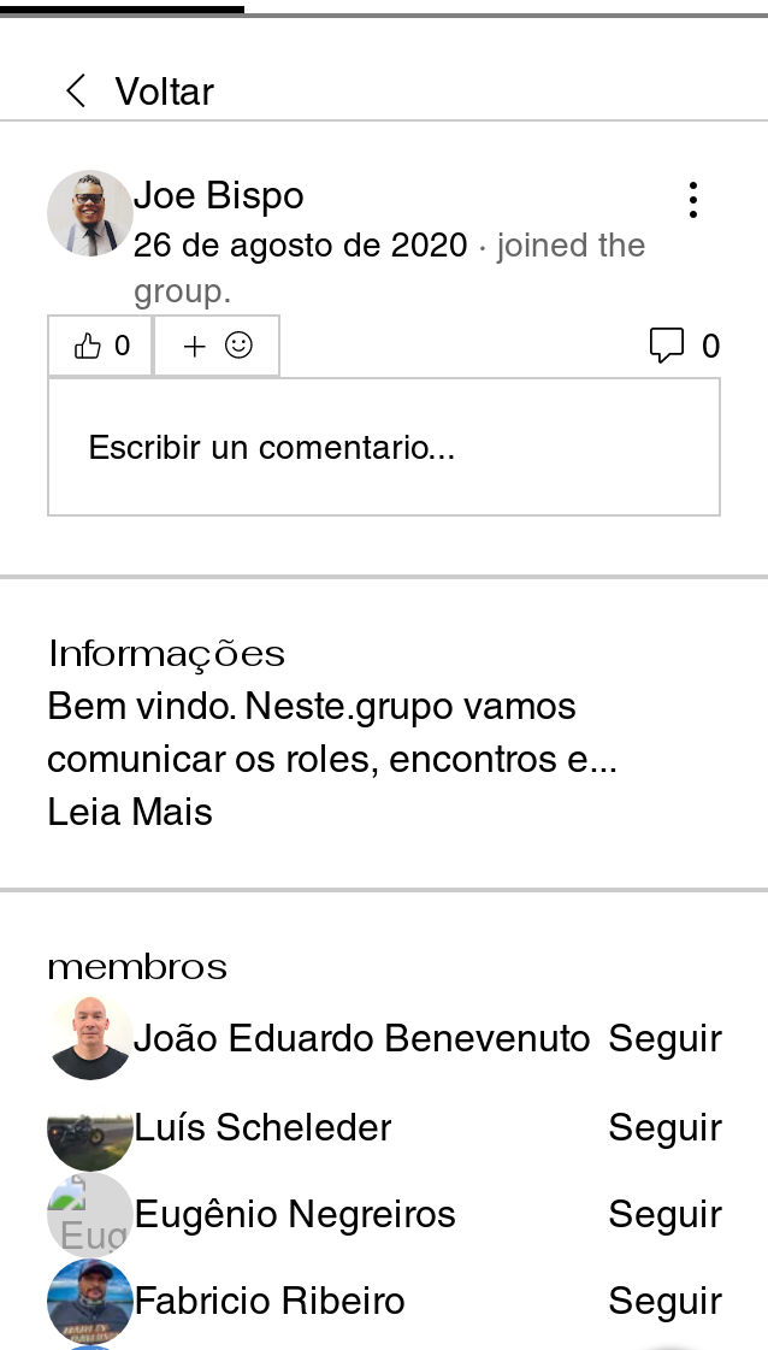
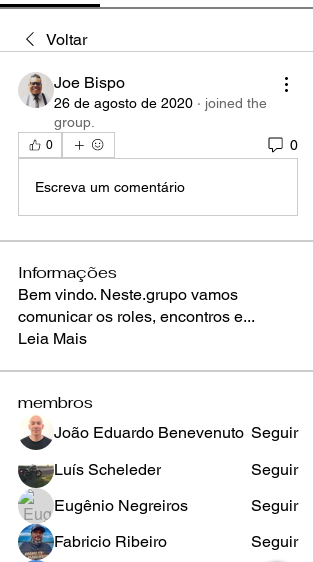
[88,426,456,465] Escribir un comentario... -> [35,178,185,194] Escreva um comentário

